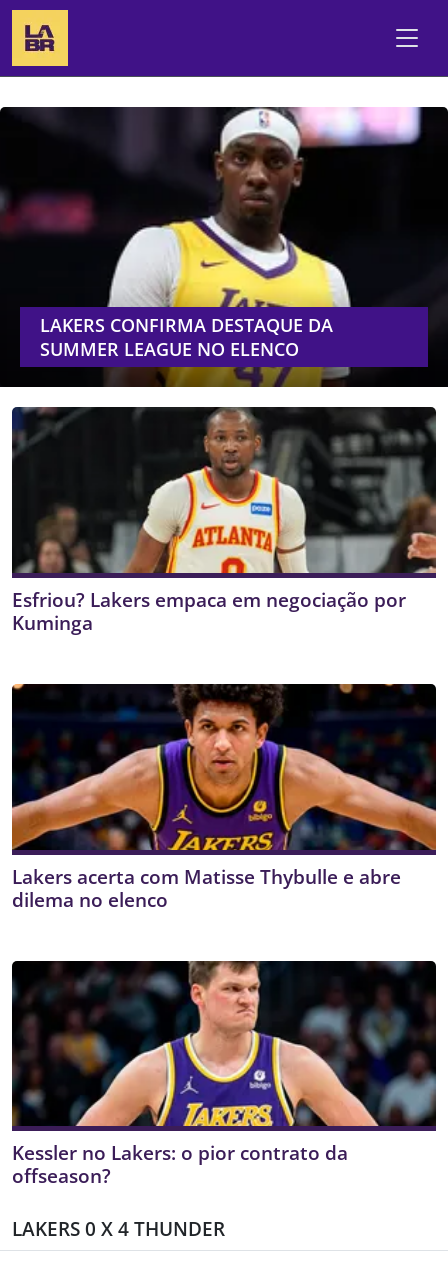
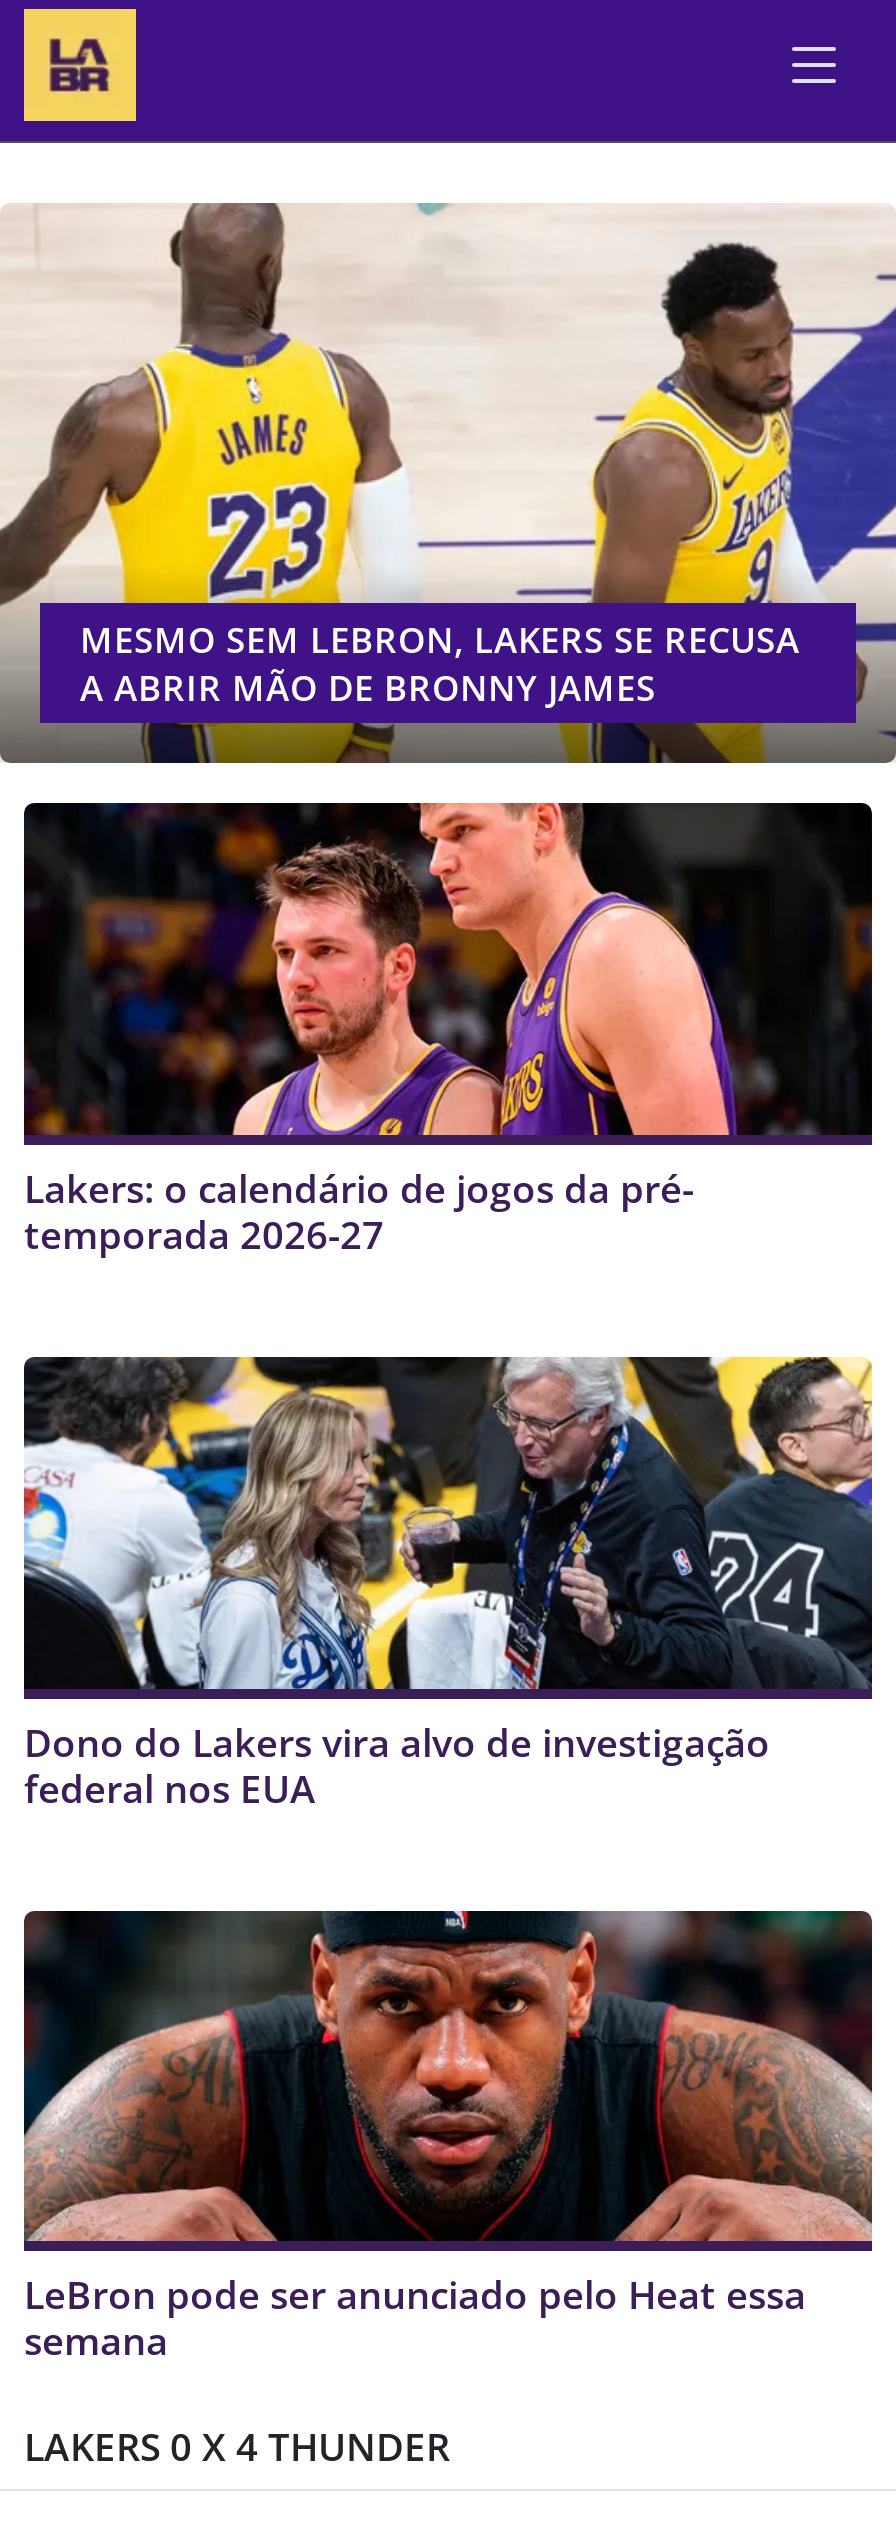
[3,106,445,388] [image] | LAKERS CONFIRMA DESTAQUE DA | SUMMER LEAGUE NO ELENCO -> [6,201,890,765] [image] | MESMO SEM LEBRON, LAKERS SE RECUSA | A ABRIR MÃO DE BRONNY JAMES
[12,406,437,636] [image] | Esfriou? Lakers empaca em negociação por | Kuminga -> [24,801,874,1261] [image] | Lakers: o calendário de jogos da pré- | temporada 2026-27
[11,683,437,913] [image] | Lakers acerta com Matisse Thybulle e abre | dilema no elenco -> [22,1355,874,1814] [image] | Dono do Lakers vira alvo de investigação | federal nos EUA
[11,960,437,1189] [image] | Kessler no Lakers: o pior contrato da | offseason? -> [22,1909,874,2368] [image] | LeBron pode ser anunciado pelo Heat essa | semana

